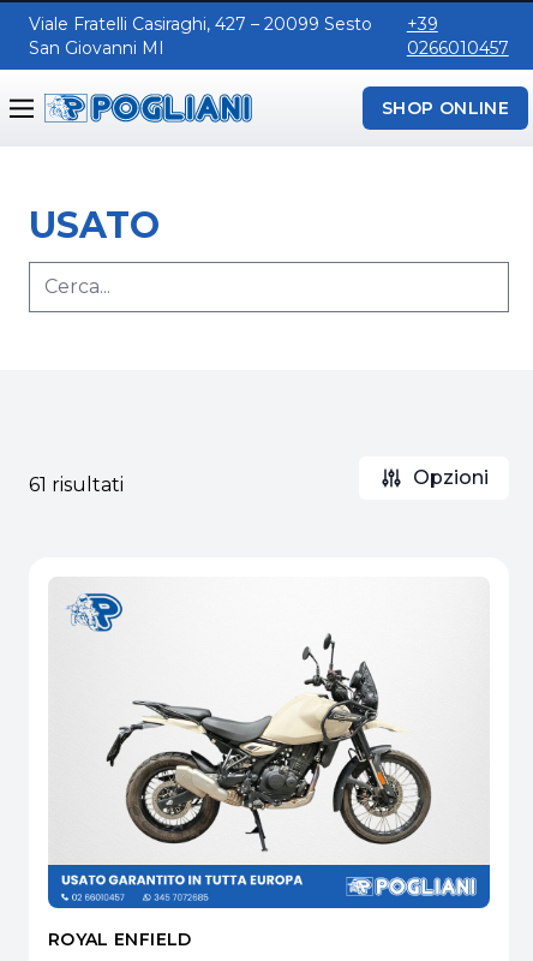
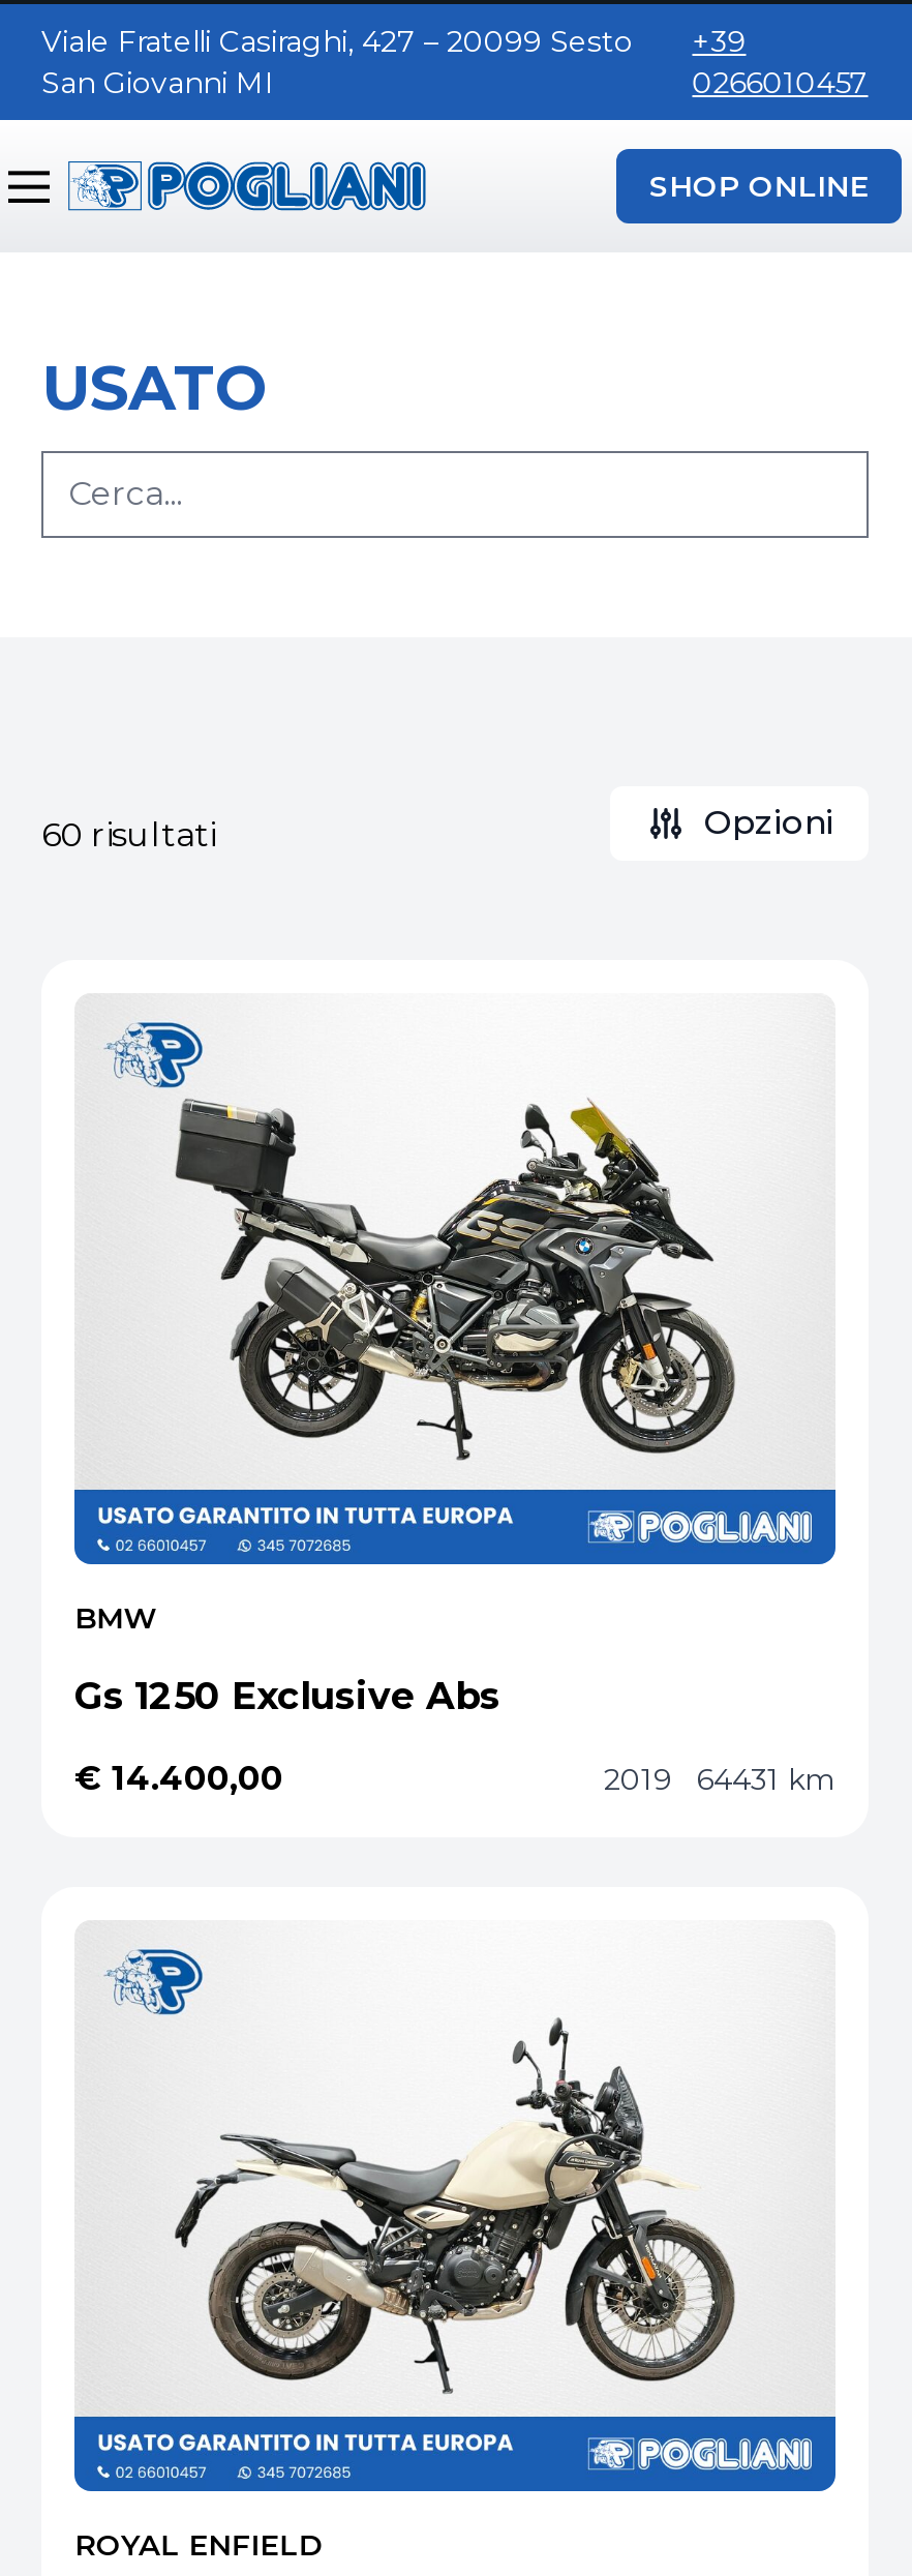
[29,473,124,496] 61 risultati -> [41,815,215,855] 60 risultati
none -> [74,1599,835,1798] BMW | Gs 1250 Exclusive Abs | € 14.400,00 | 2019 | 64431 km
none -> [174,1099,734,1461] [image]

